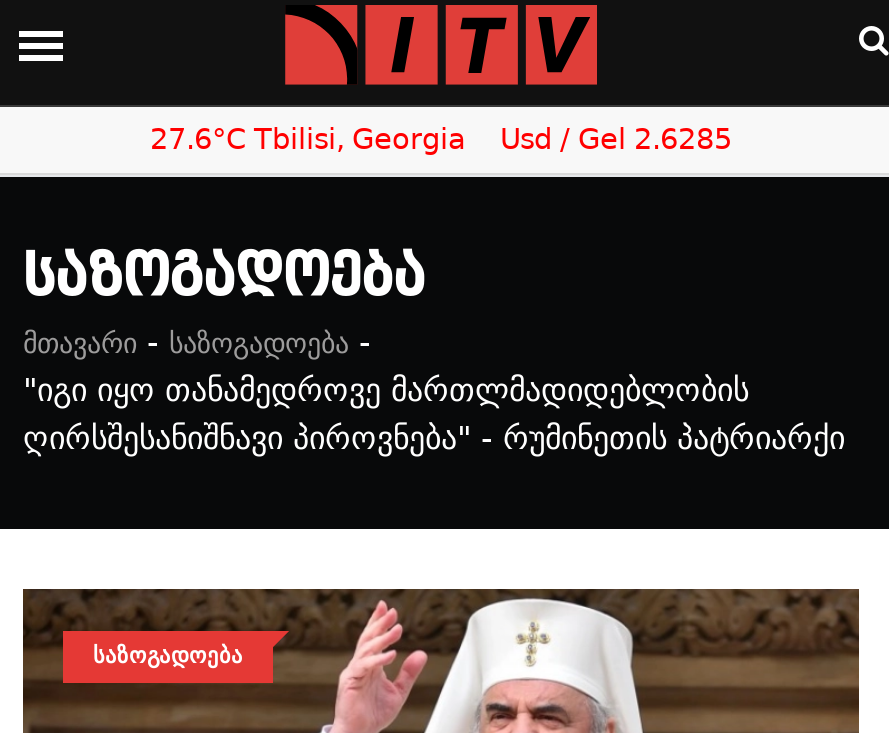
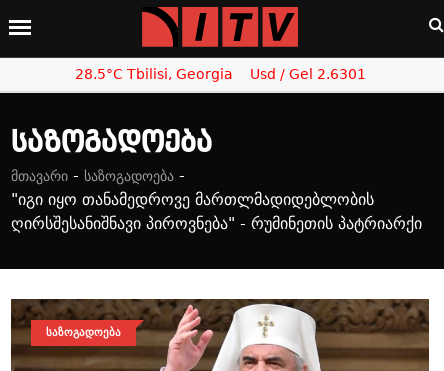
[150,123,466,155] 27.6°C Tbilisi, Georgia -> [74,66,232,82] 28.5°C Tbilisi, Georgia
[500,123,732,155] Usd / Gel 2.6285 -> [249,66,365,82] Usd / Gel 2.6301

